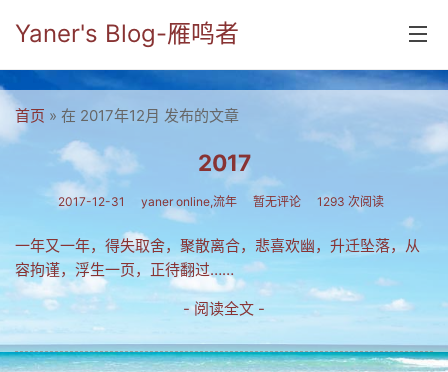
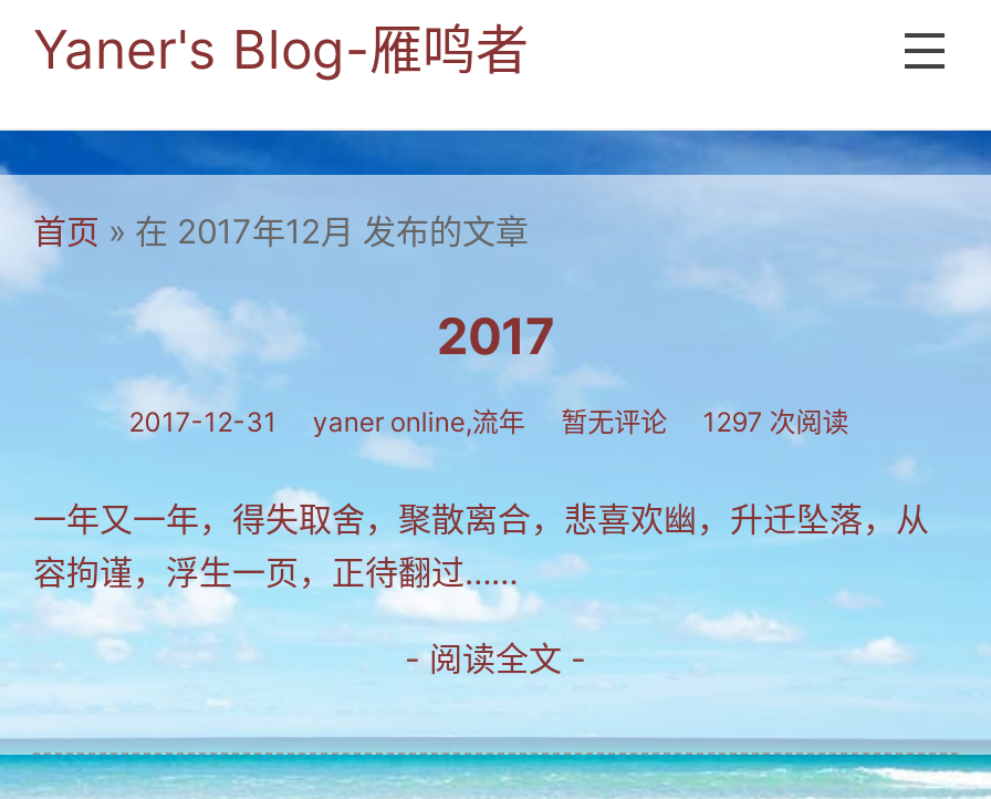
[317,194,384,209] 1293 次阅读 -> [703,406,849,439] 1297 次阅读

